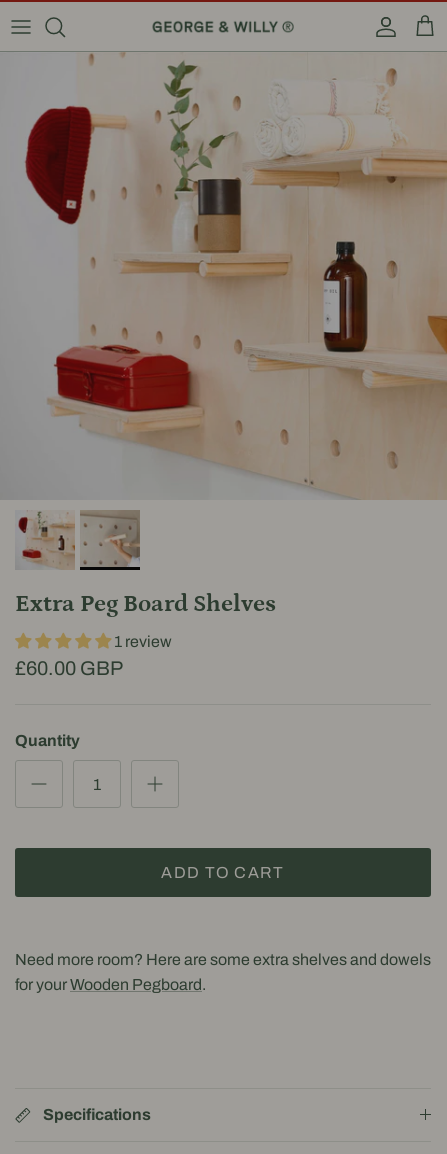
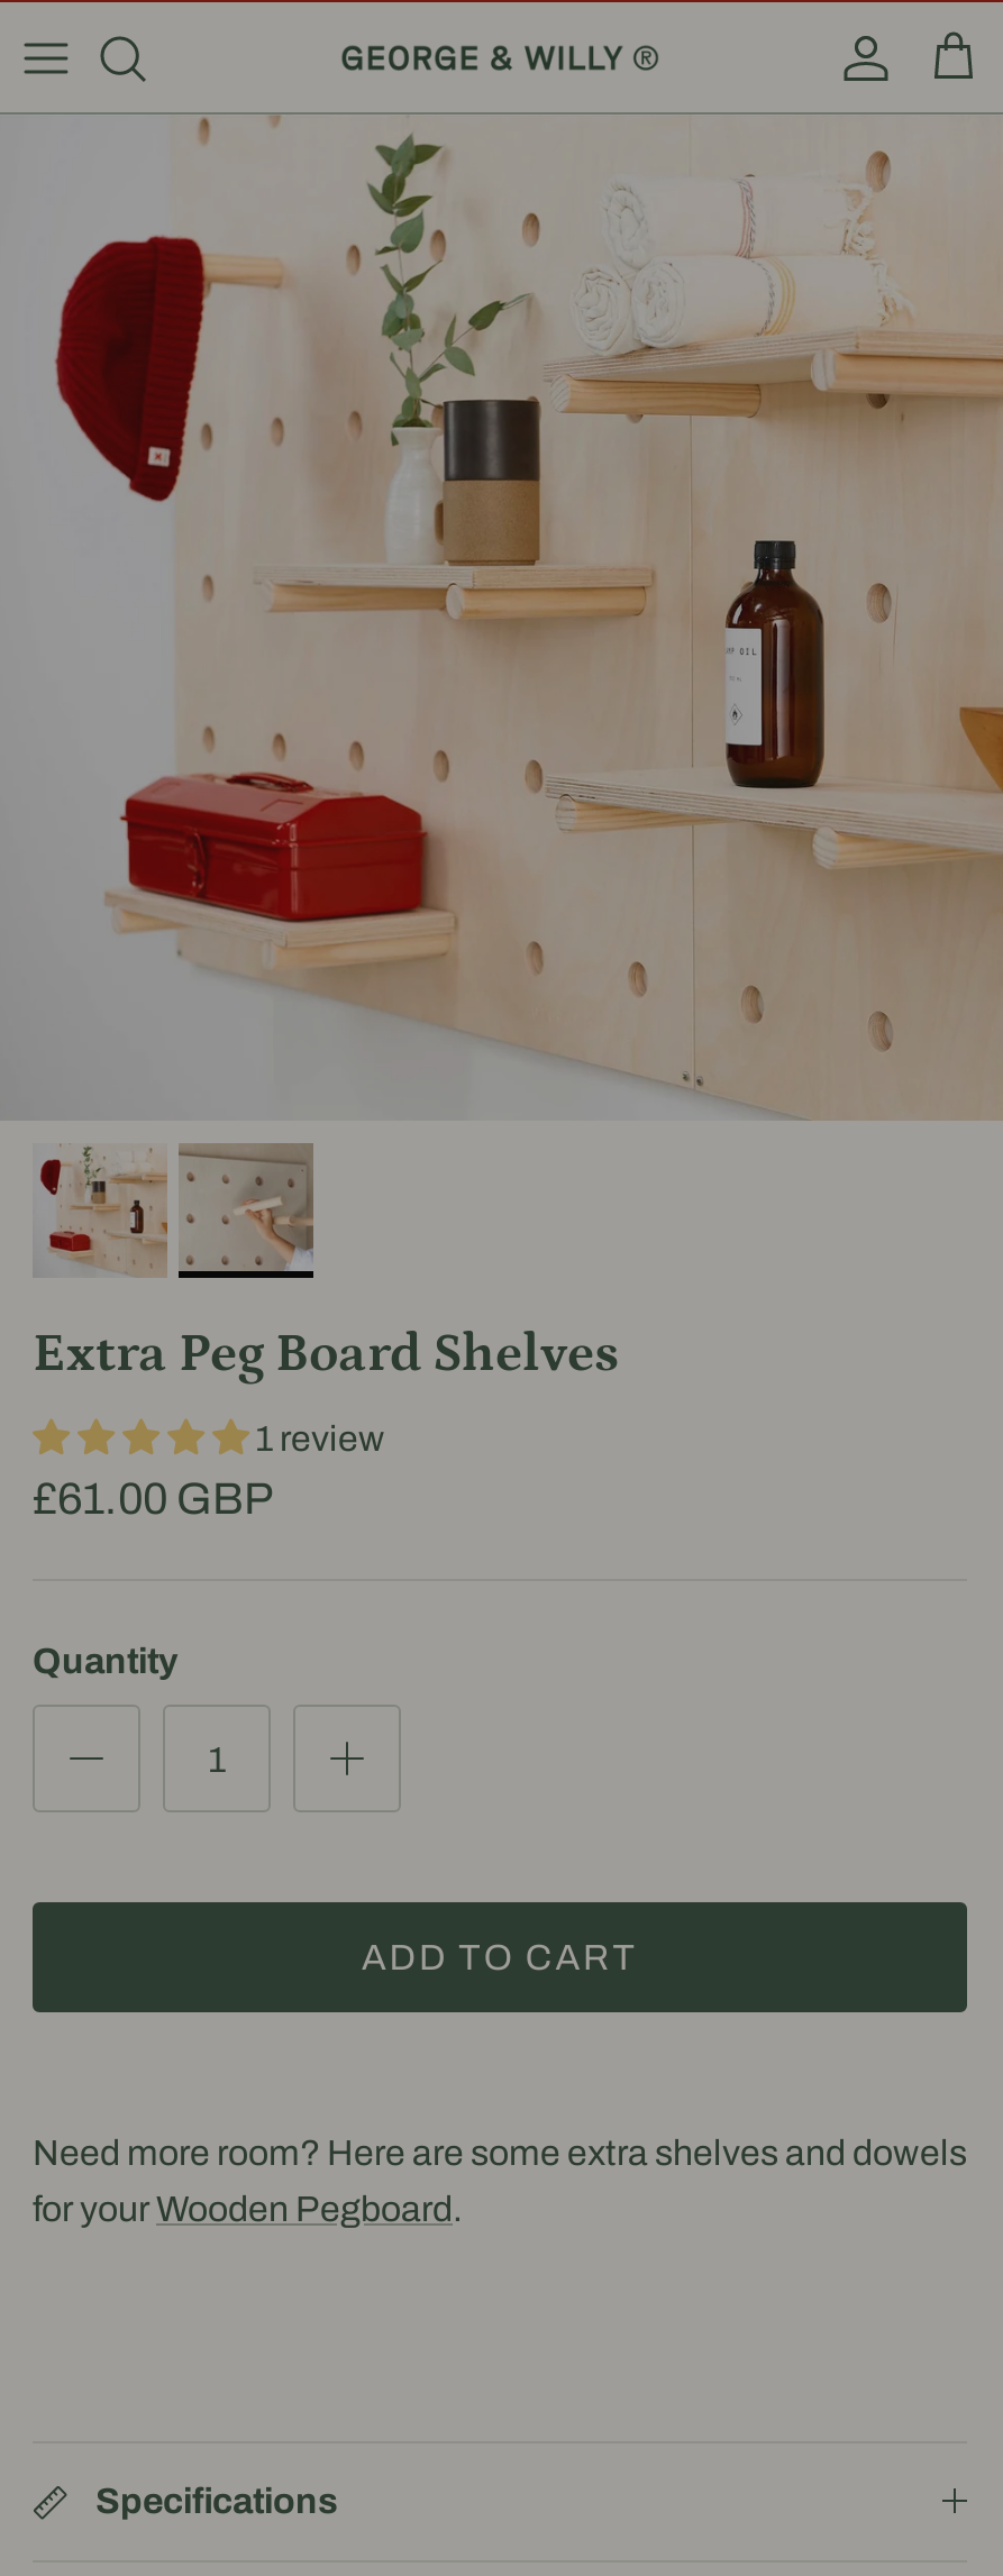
[15,658,123,679] £60.00 GBP -> [33,1476,273,1523] £61.00 GBP

